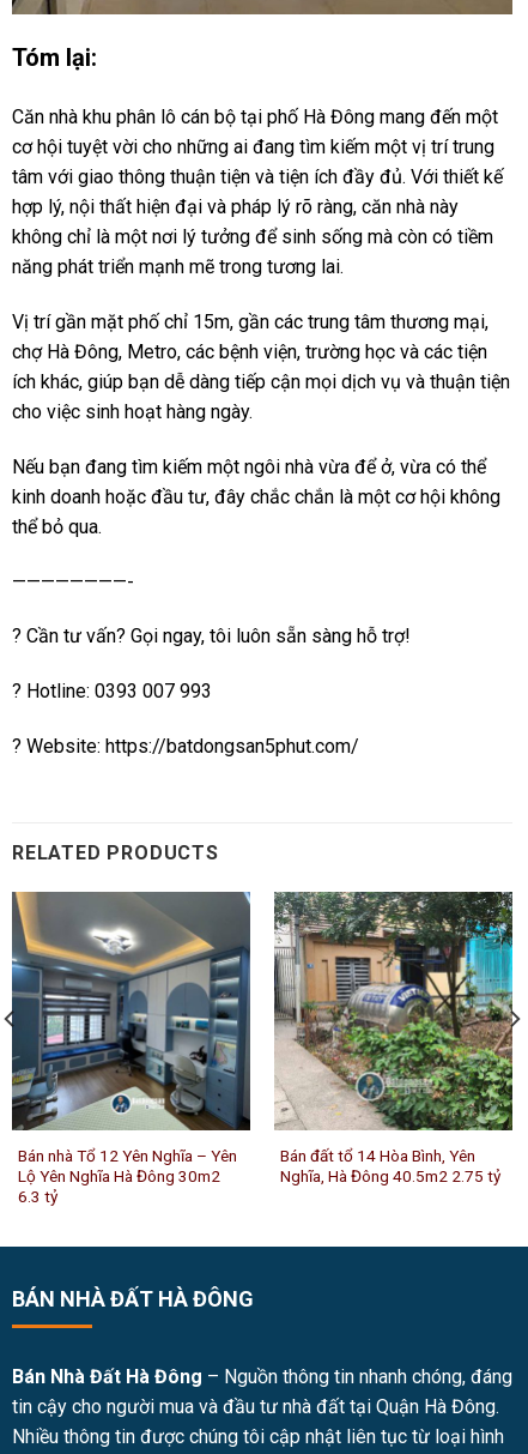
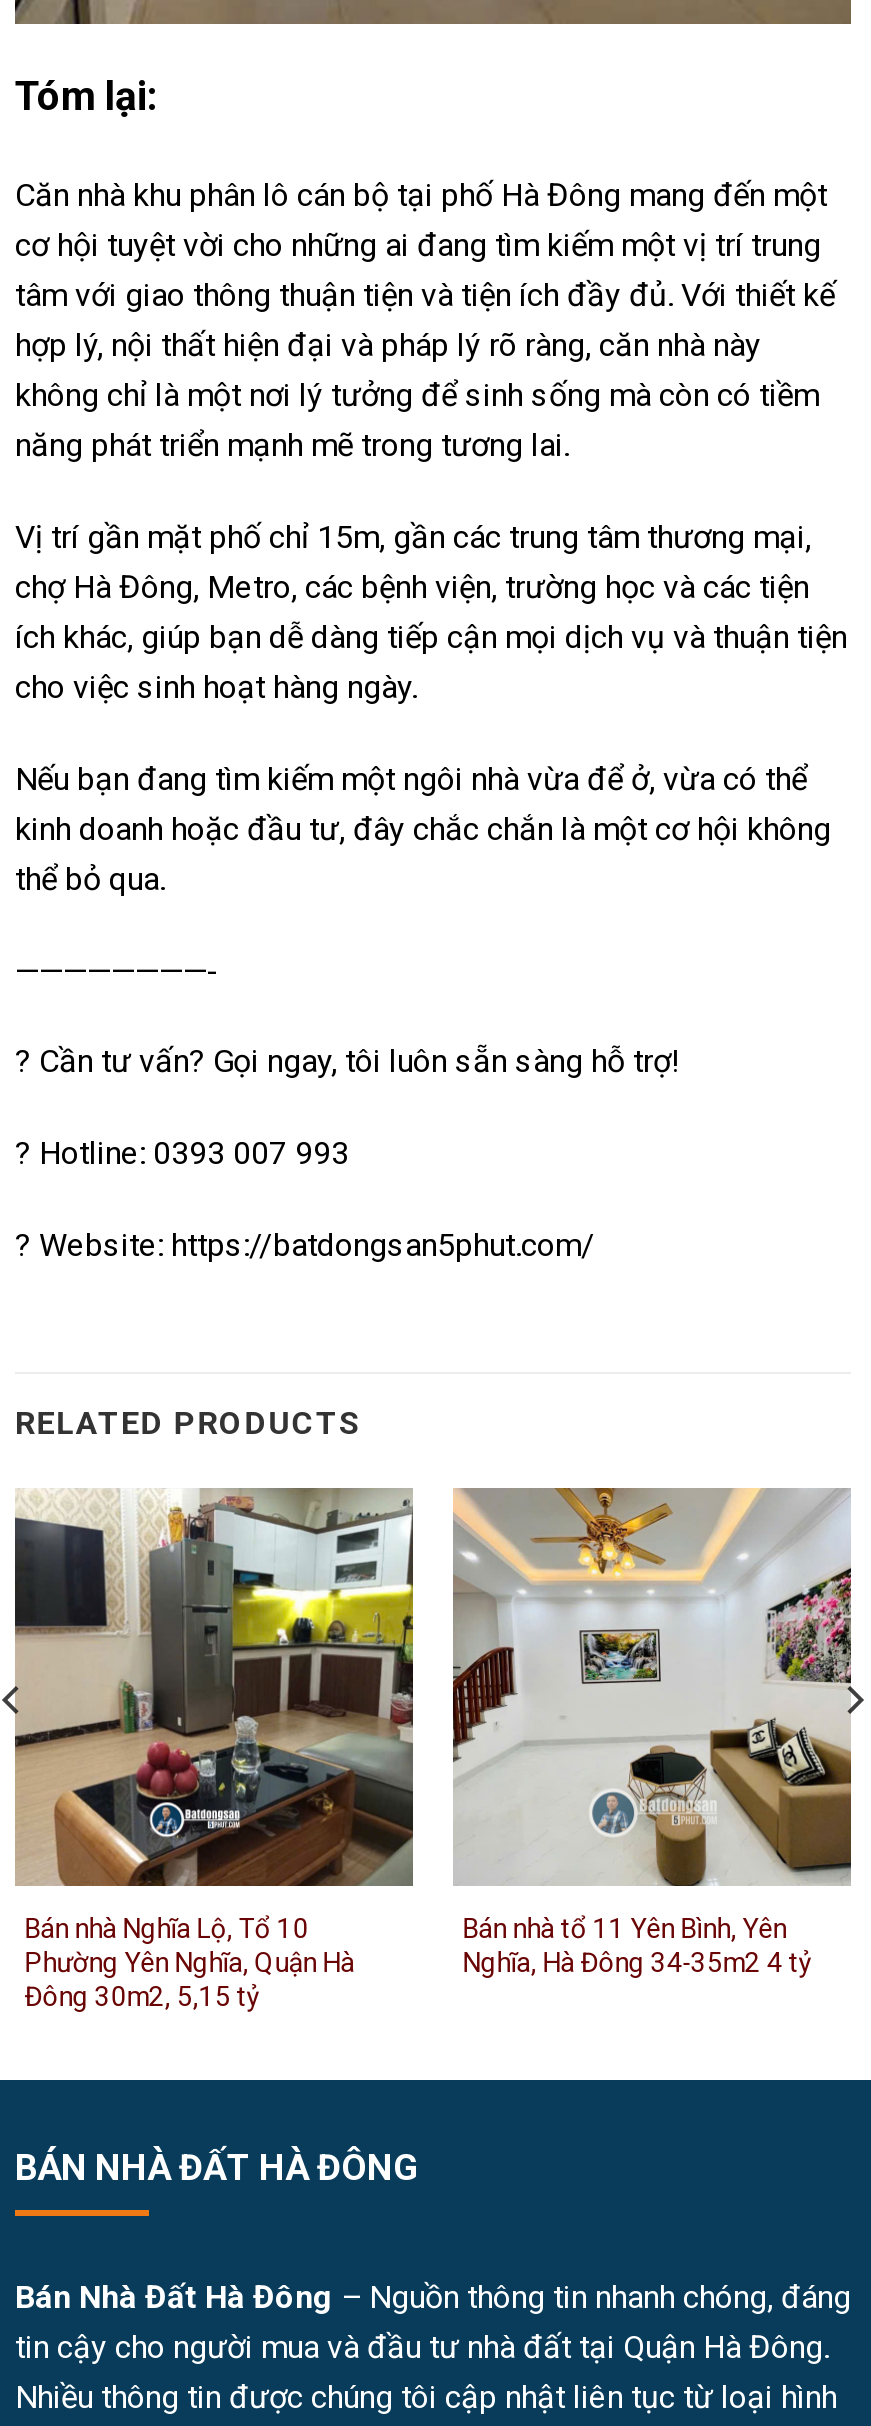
[11,891,251,1206] [image] | Bán nhà Tổ 12 Yên Nghĩa – Yên | Lộ Yên Nghĩa Hà Đông 30m2 | 6.3 tỷ -> [13,1488,415,2012] [image] | Bán nhà Nghĩa Lộ, Tổ 10 | Phường Yên Nghĩa, Quận Hà | Đông 30m2, 5,15 tỷ
[273,891,514,1185] [image] | Bán đất tổ 14 Hòa Bình, Yên | Nghĩa, Hà Đông 40.5m2 2.75 tỷ -> [453,1488,853,1978] [image] | Bán nhà tổ 11 Yên Bình, Yên | Nghĩa, Hà Đông 34-35m2 4 tỷ

